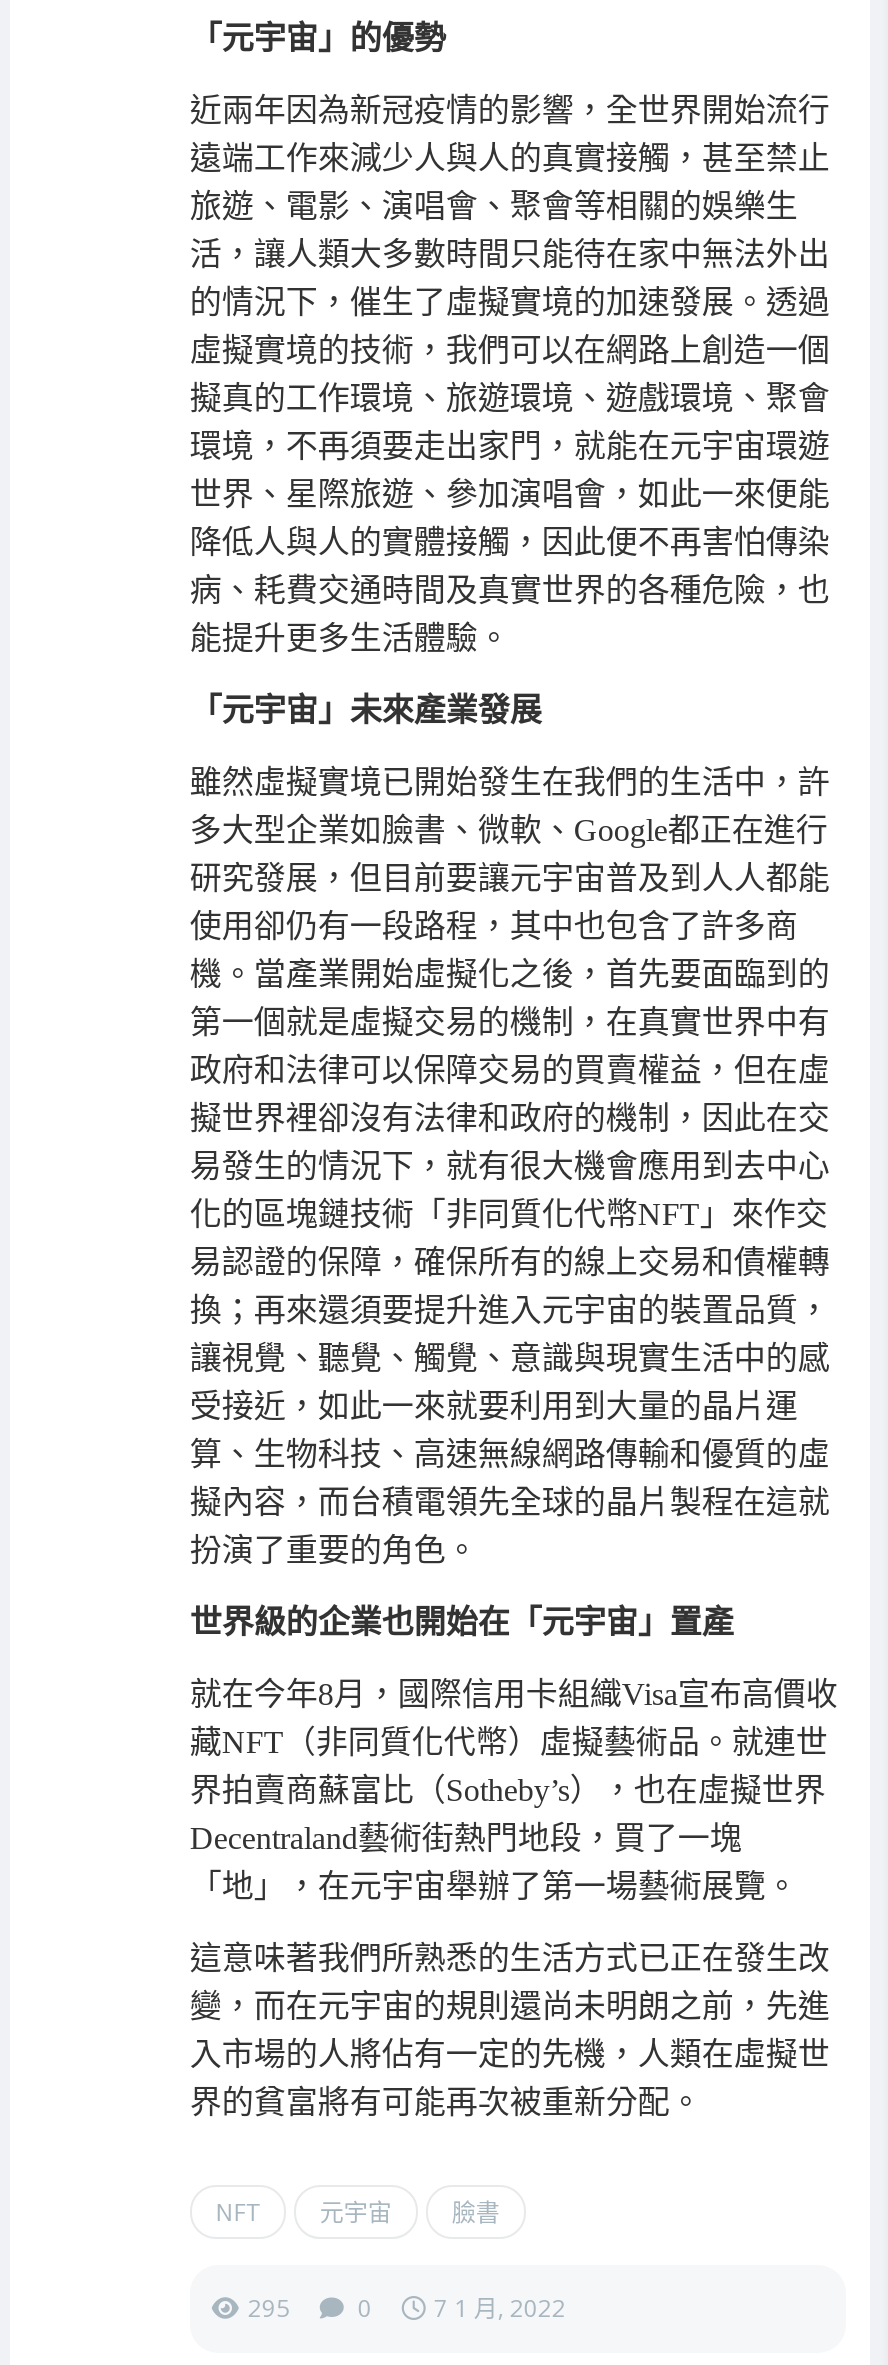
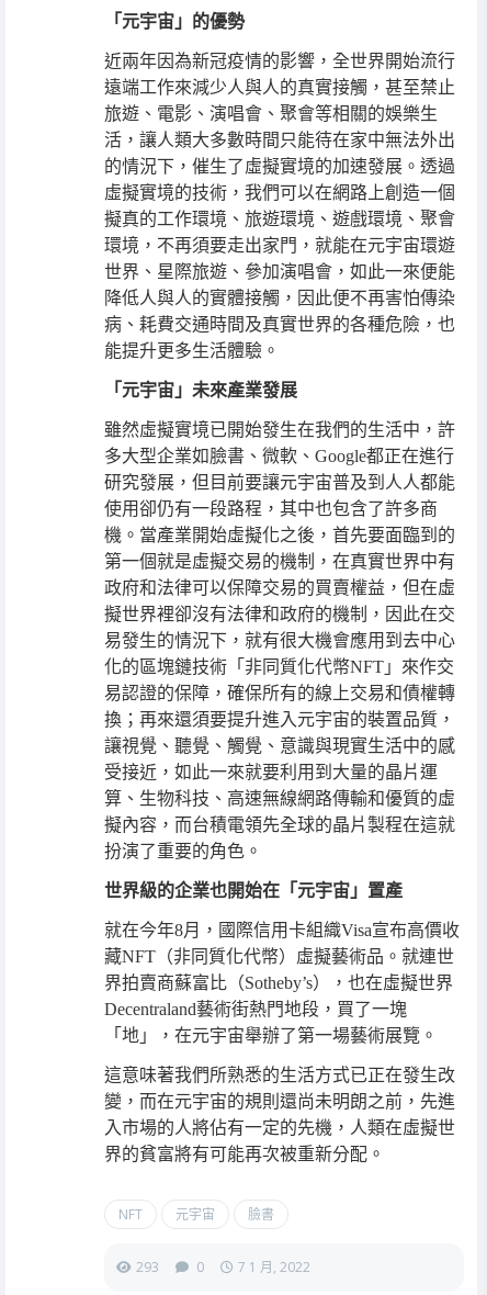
[248,2291,566,2325] 295 0 7 1 月, 2022 -> [136,1258,310,1276] 293 0 7 1 月, 2022

